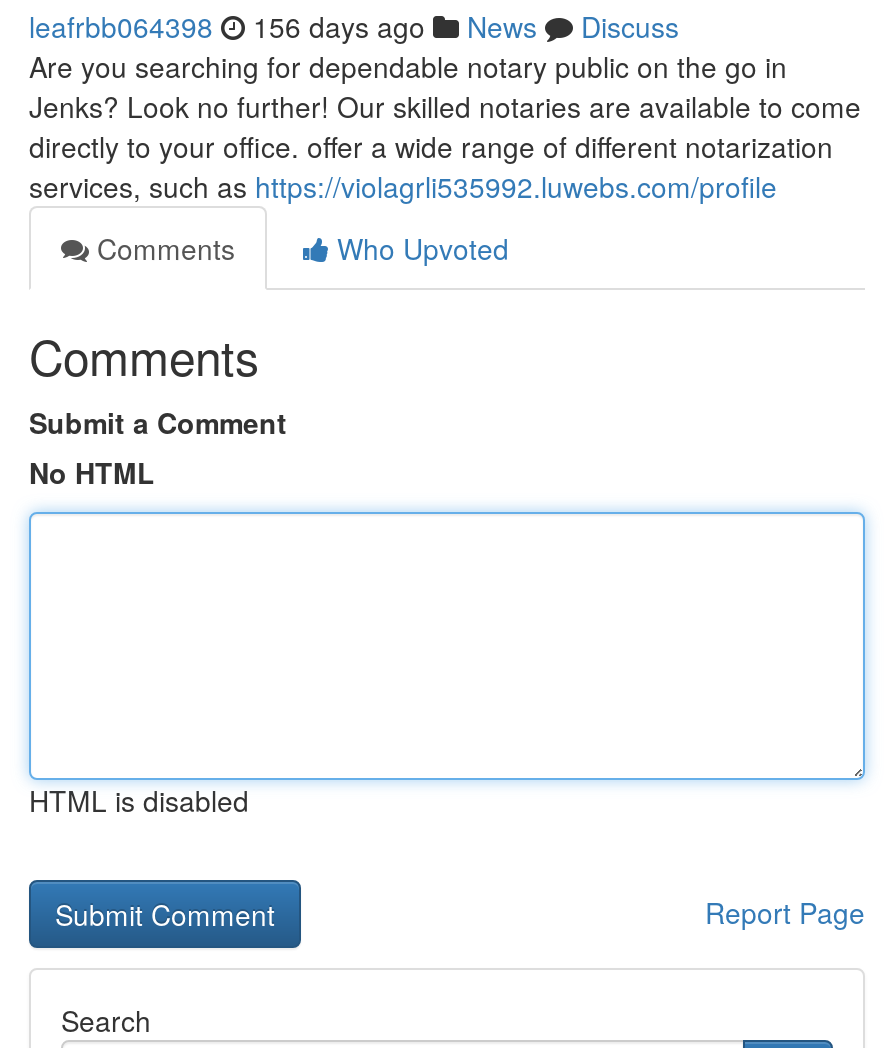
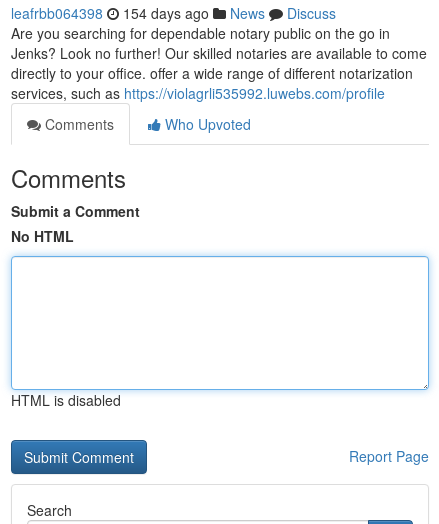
[29,6,679,46] leafrbb064398 156 days ago News Discuss -> [11,3,336,23] leafrbb064398 154 days ago News Discuss

